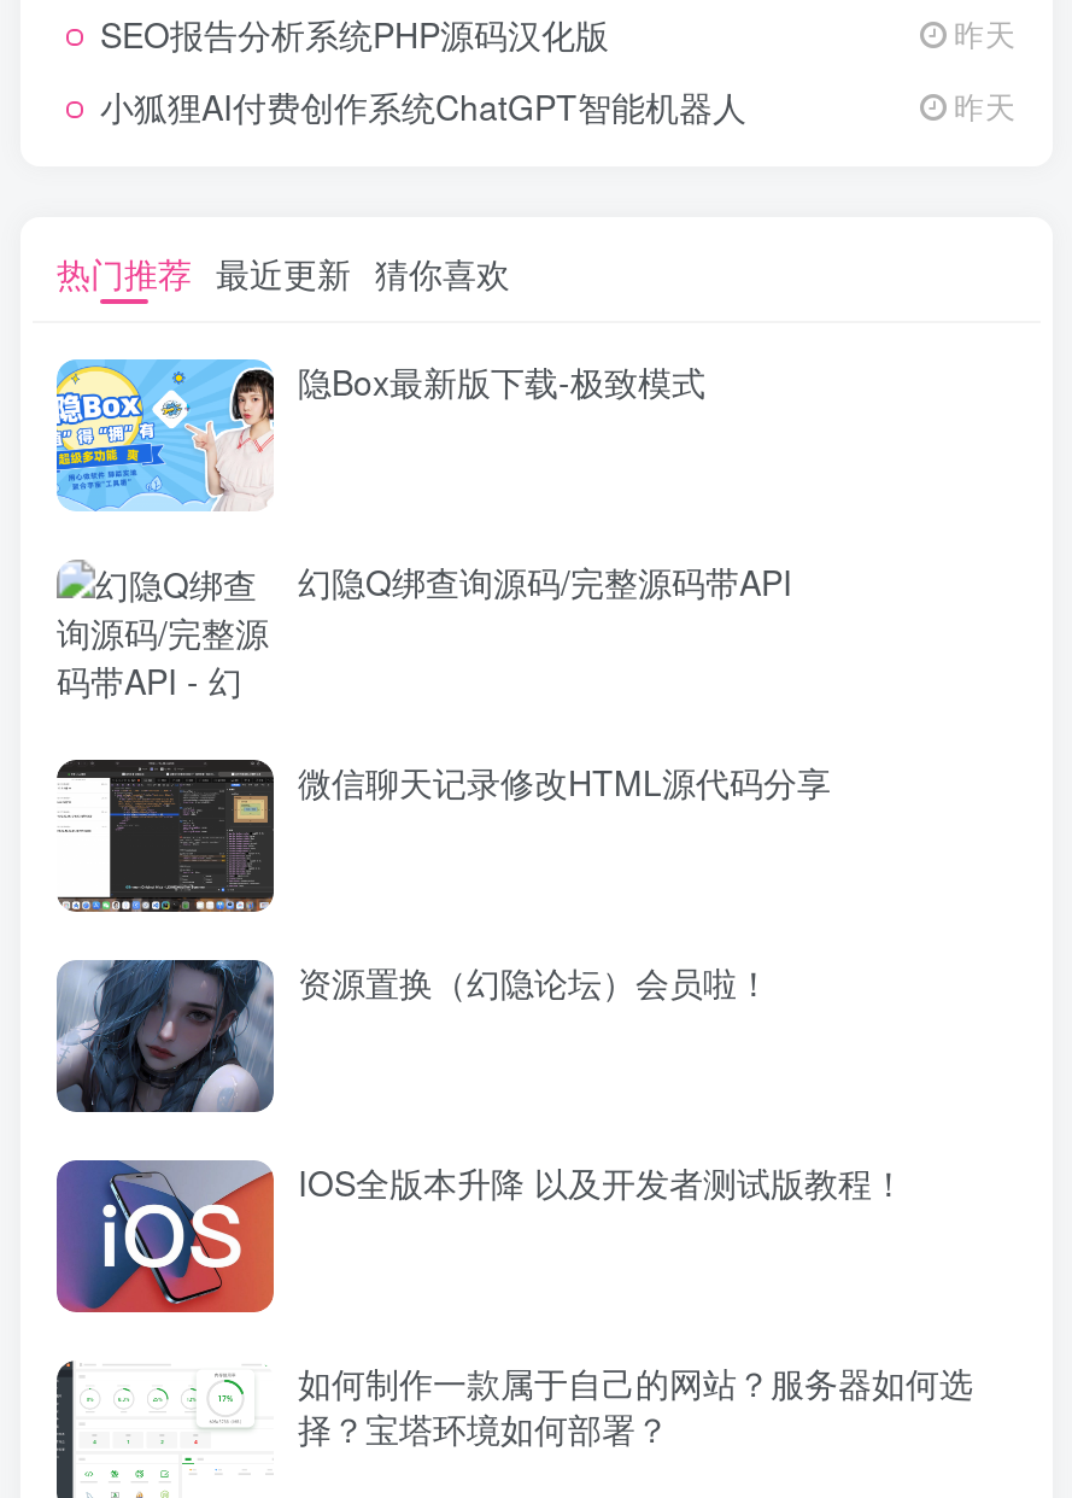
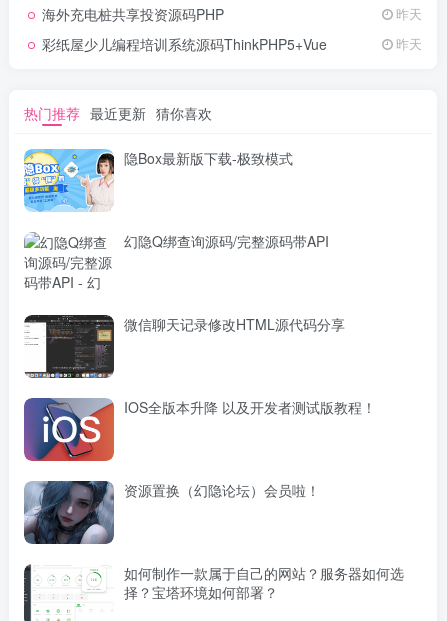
[100,10,609,58] SEO报告分析系统PHP源码汉化版 -> [42,4,224,24] 海外充电桩共享投资源码PHP
[100,82,746,130] 小狐狸AI付费创作系统ChatGPT智能机器人 -> [42,34,327,54] 彩纸屋少儿编程培训系统源码ThinkPHP5+Vue
moved [57,958,771,1114] -> [24,480,320,545]: [image] | 资源置换（幻隐论坛）会员啦！
moved [54,1158,906,1315] -> [23,397,376,462]: [image] | IOS全版本升降 以及开发者测试版教程！

